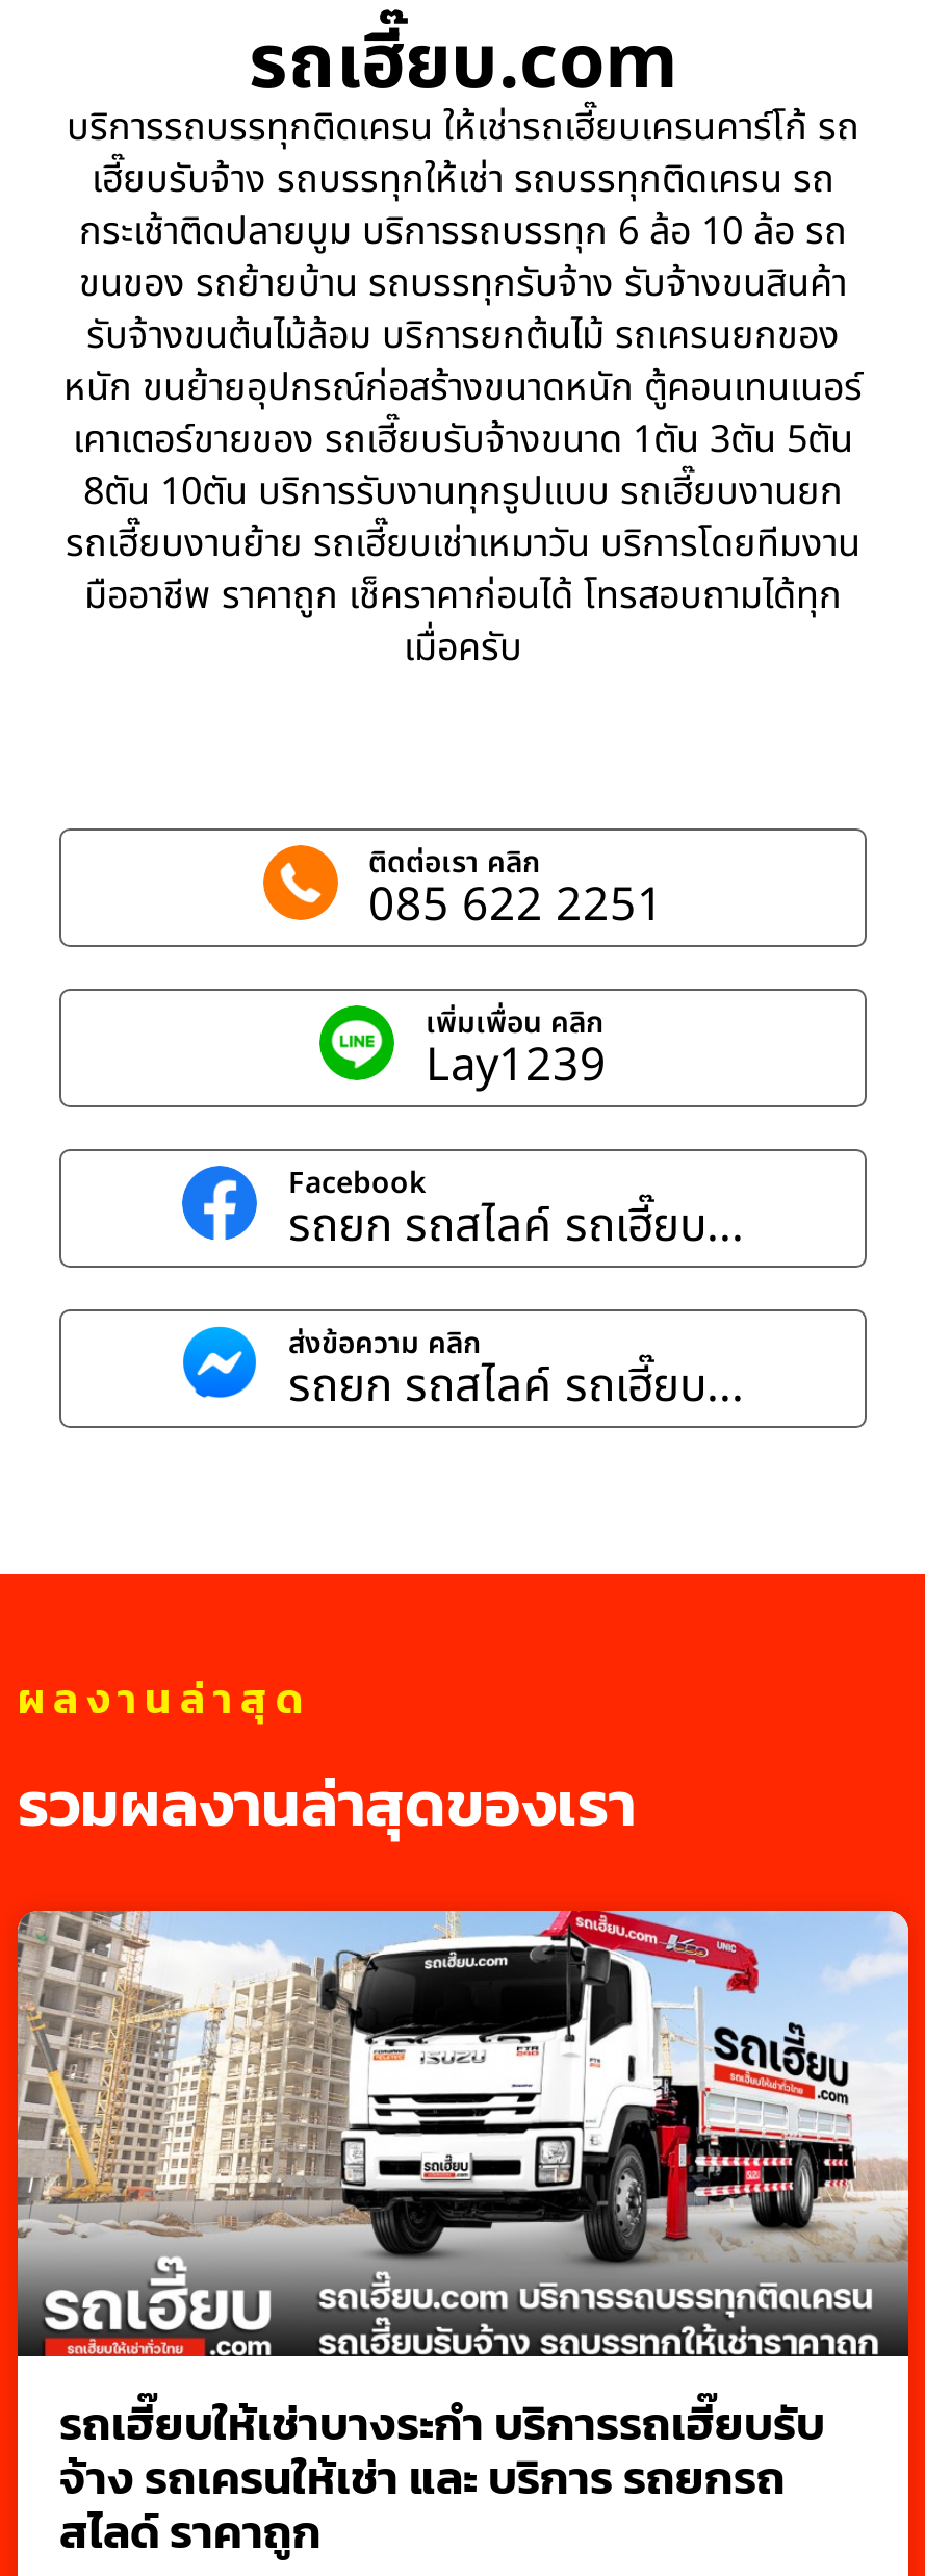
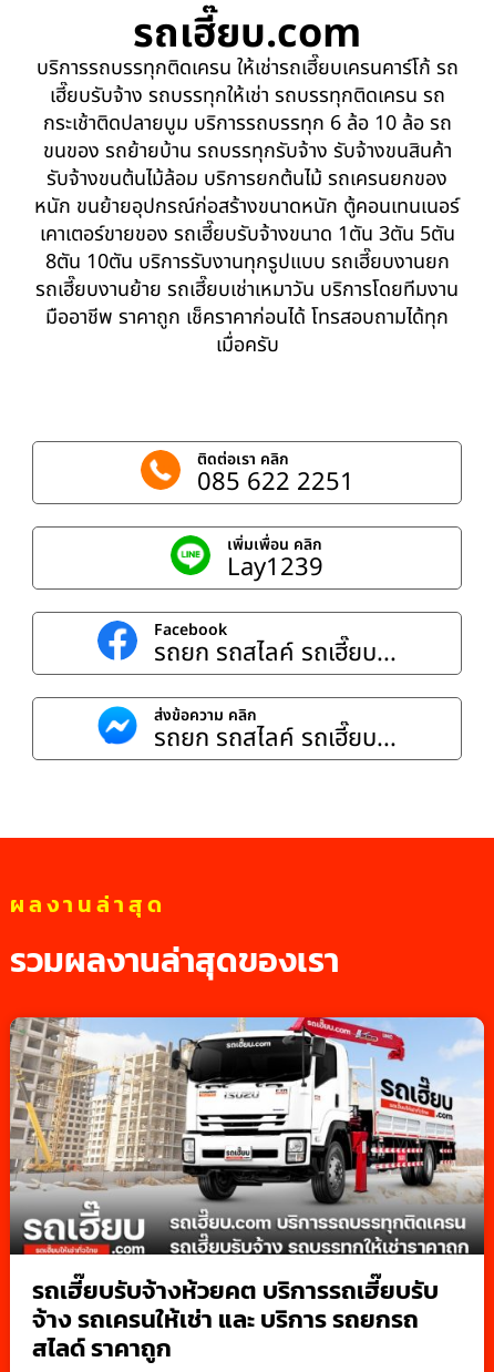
[59,2389,825,2458] รถเฮี๊ยบให้เช่าบางระกำ บริการรถเฮี๊ยบรับ -> [32,1272,439,1309] รถเฮี๊ยบรับจ้างห้วยคต บริการรถเฮี๊ยบรับ

